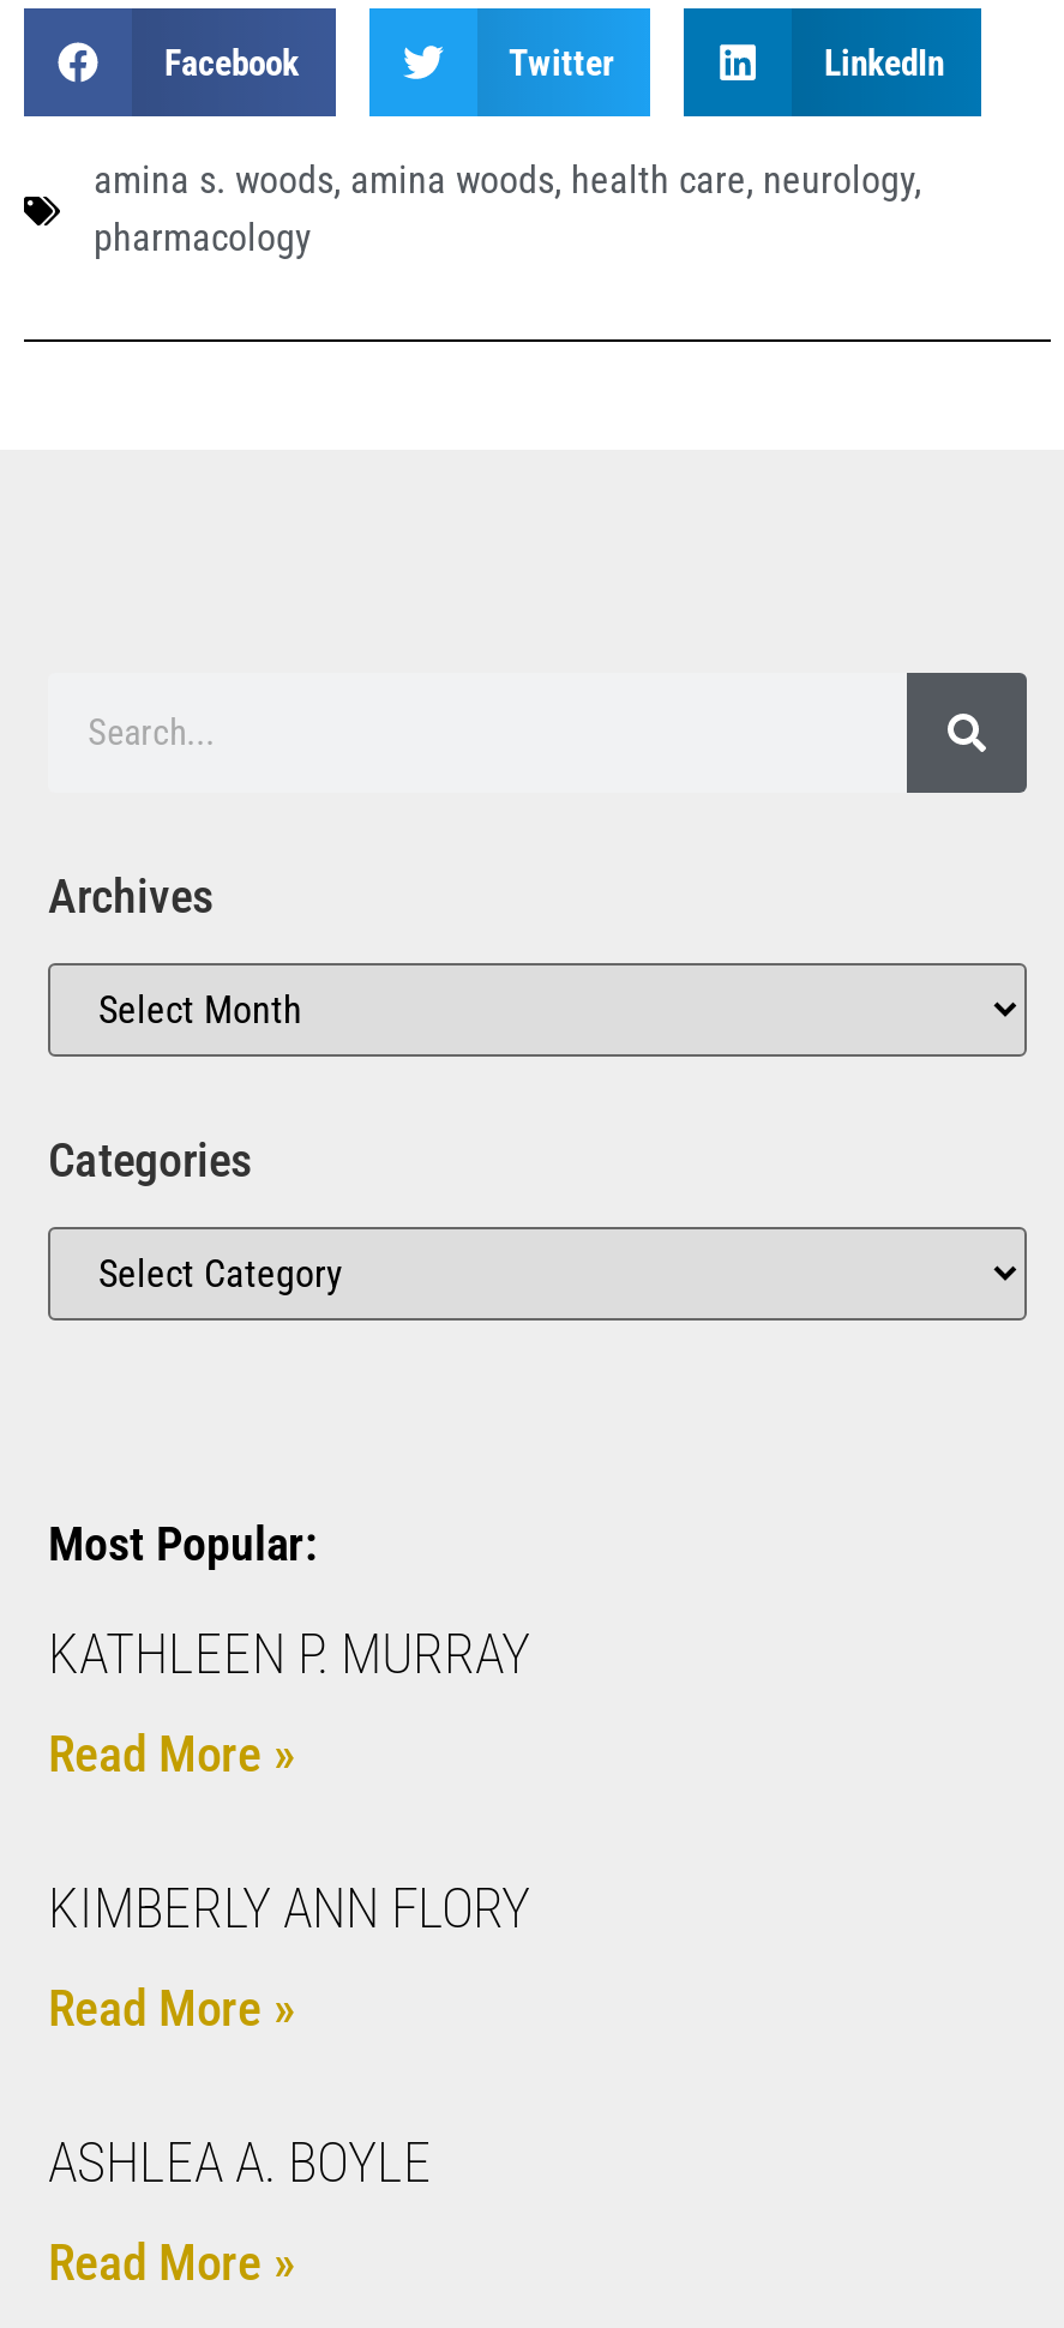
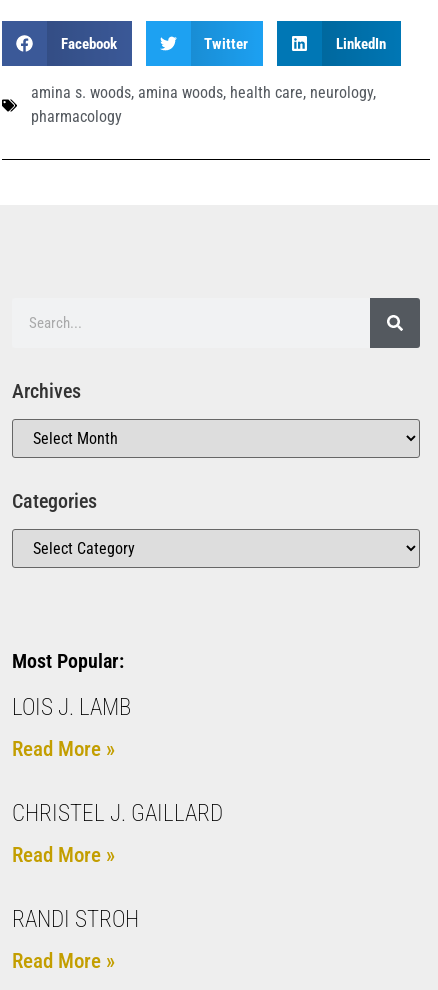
[48,1623,530,1688] KATHLEEN P. MURRAY -> [12,694,131,721] LOIS J. LAMB
[48,1878,530,1943] KIMBERLY ANN FLORY -> [12,800,223,827] CHRISTEL J. GAILLARD
[48,2132,432,2197] ASHLEA A. BOYLE -> [12,906,139,933] RANDI STROH

